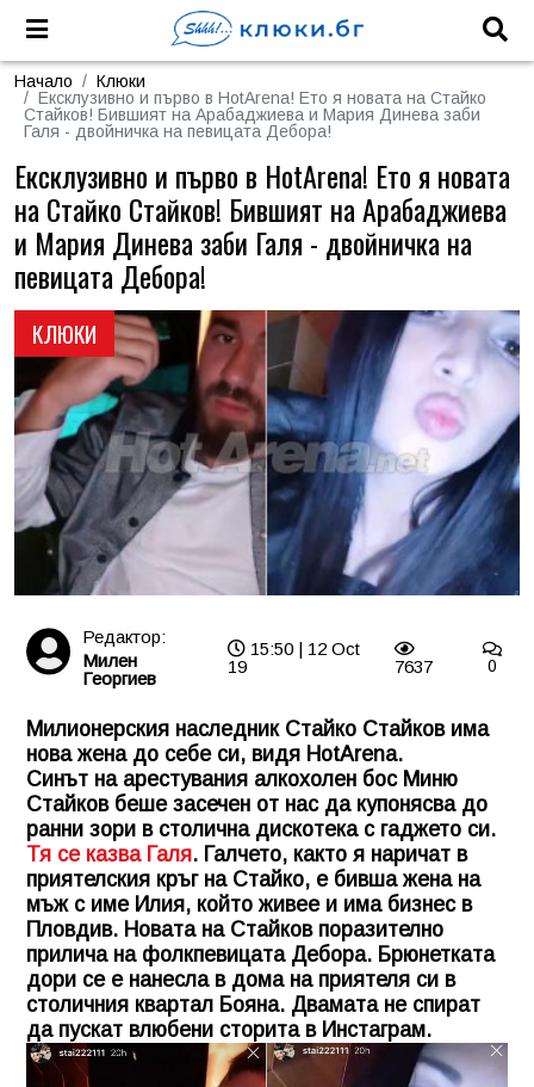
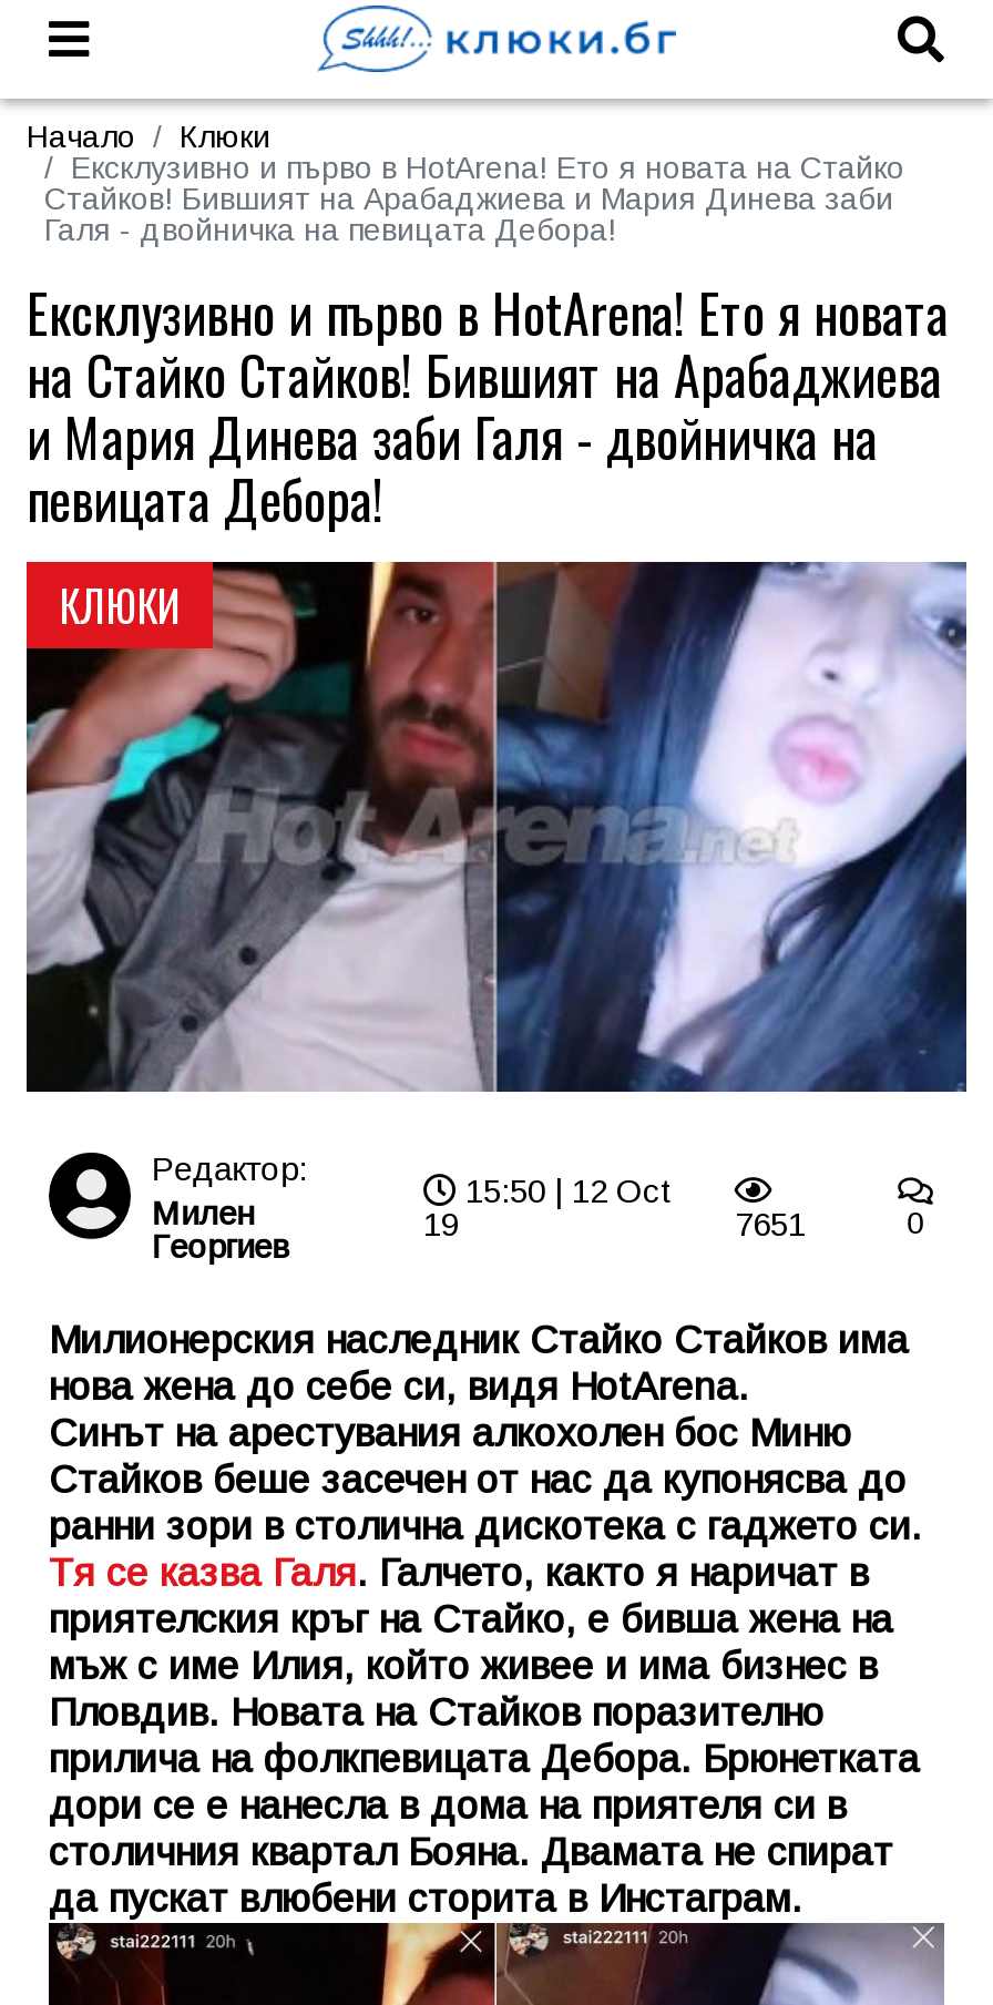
[395,656,433,676] 7637 -> [735,1204,806,1241] 7651

